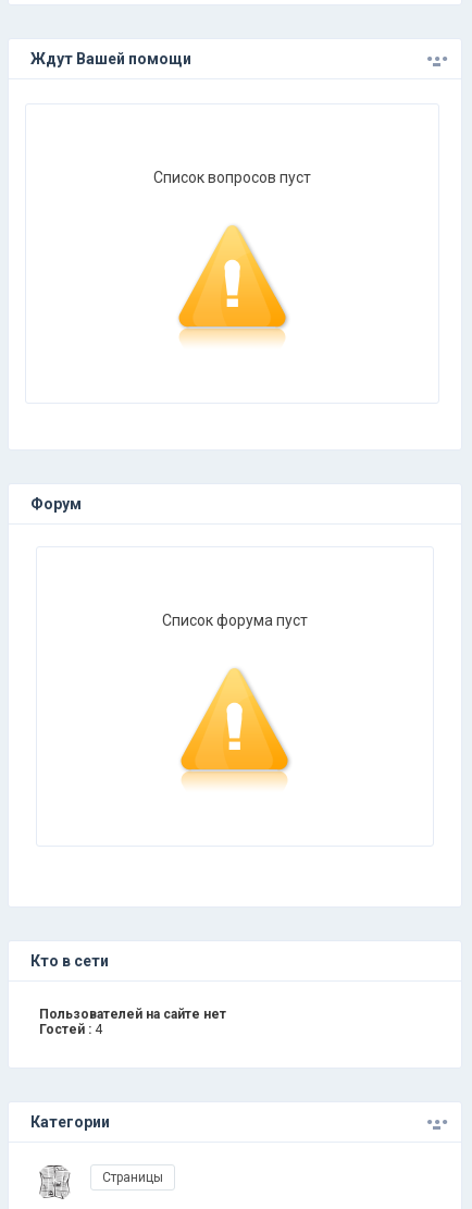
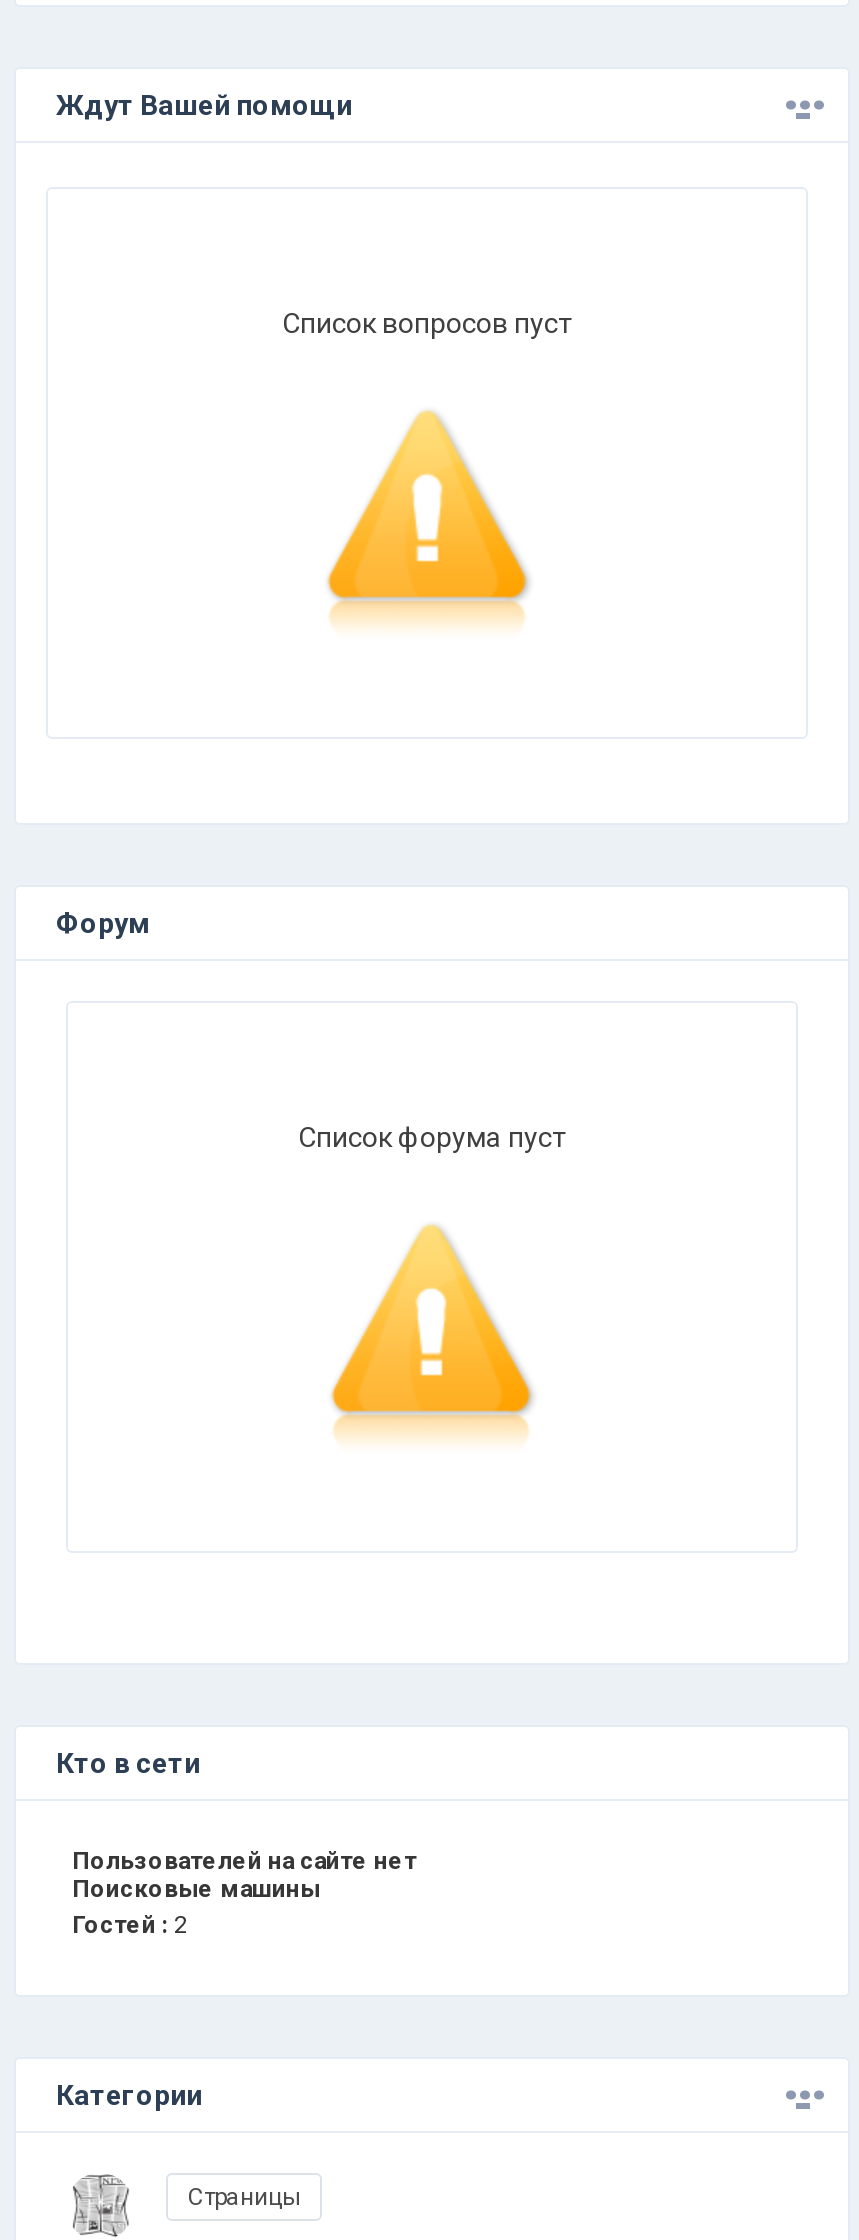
[39,1022,102,1037] Гостей : 4 -> [72,1874,320,1938] Поисковые машины | Гостей : 2

